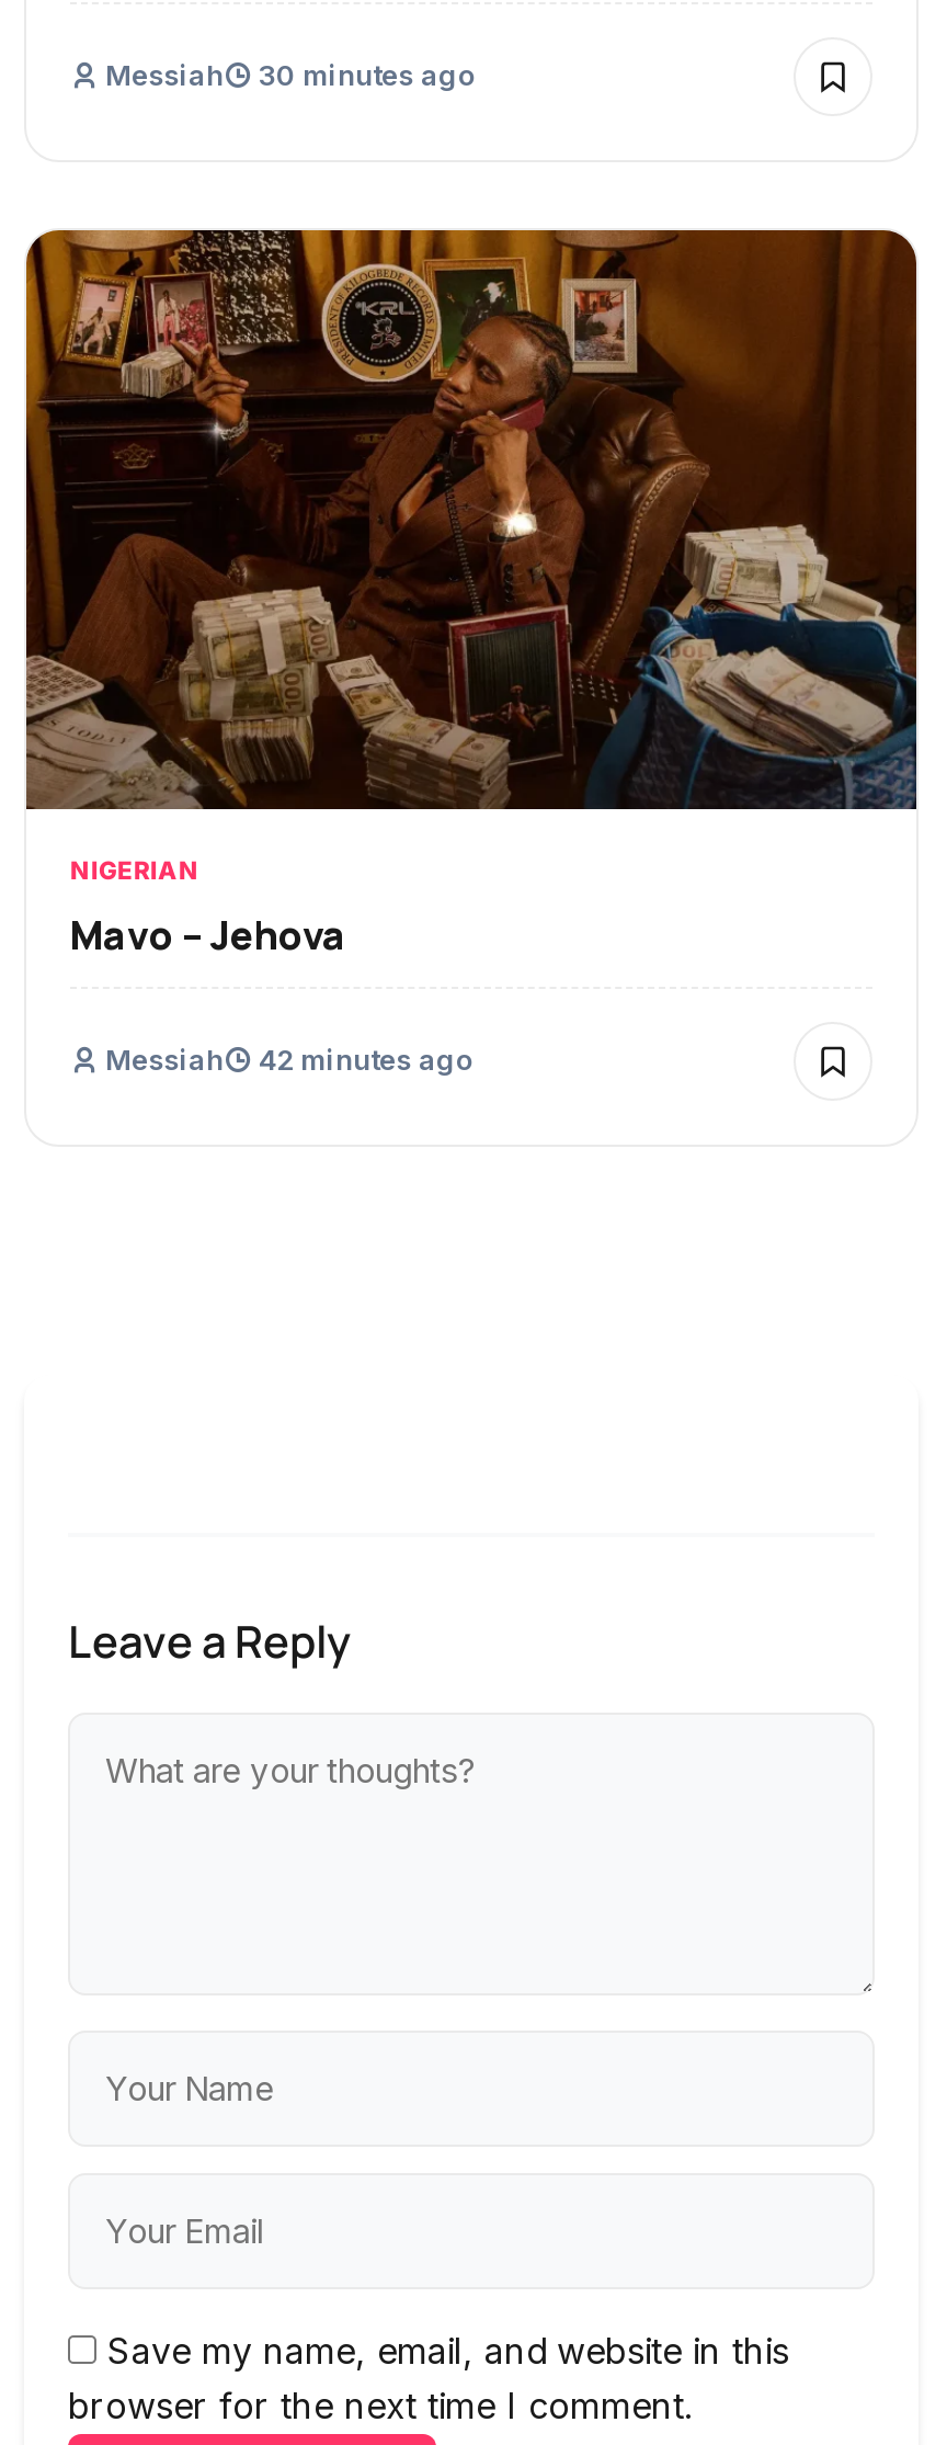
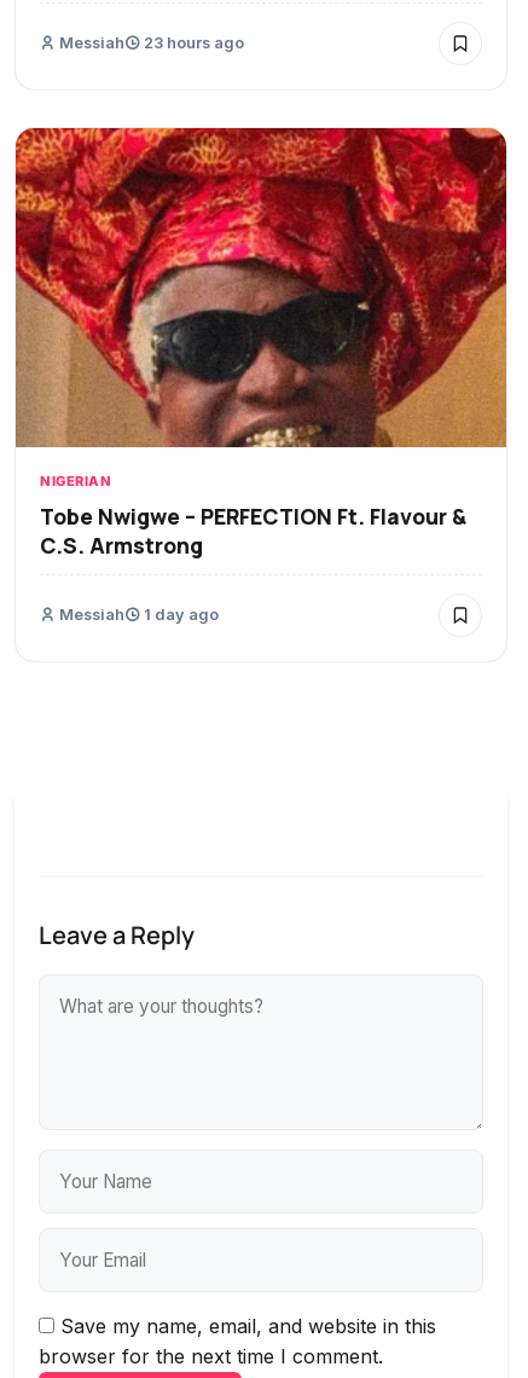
[105,59,476,92] Messiah 30 minutes ago -> [59,34,244,52] Messiah 23 hours ago
[24,228,919,811] [image] -> [14,127,507,448] [image]
[70,907,346,960] Mavo – Jehova -> [40,501,466,559] Tobe Nwigwe – PERFECTION Ft. Flavour & | C.S. Armstrong
[105,1043,473,1076] Messiah 42 minutes ago -> [59,605,219,623] Messiah 1 day ago

